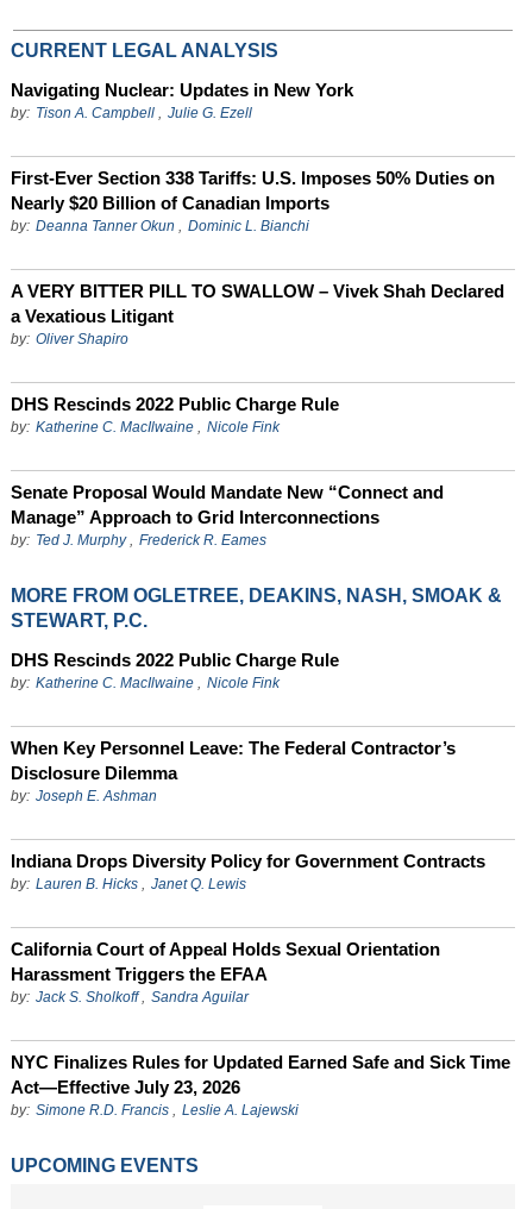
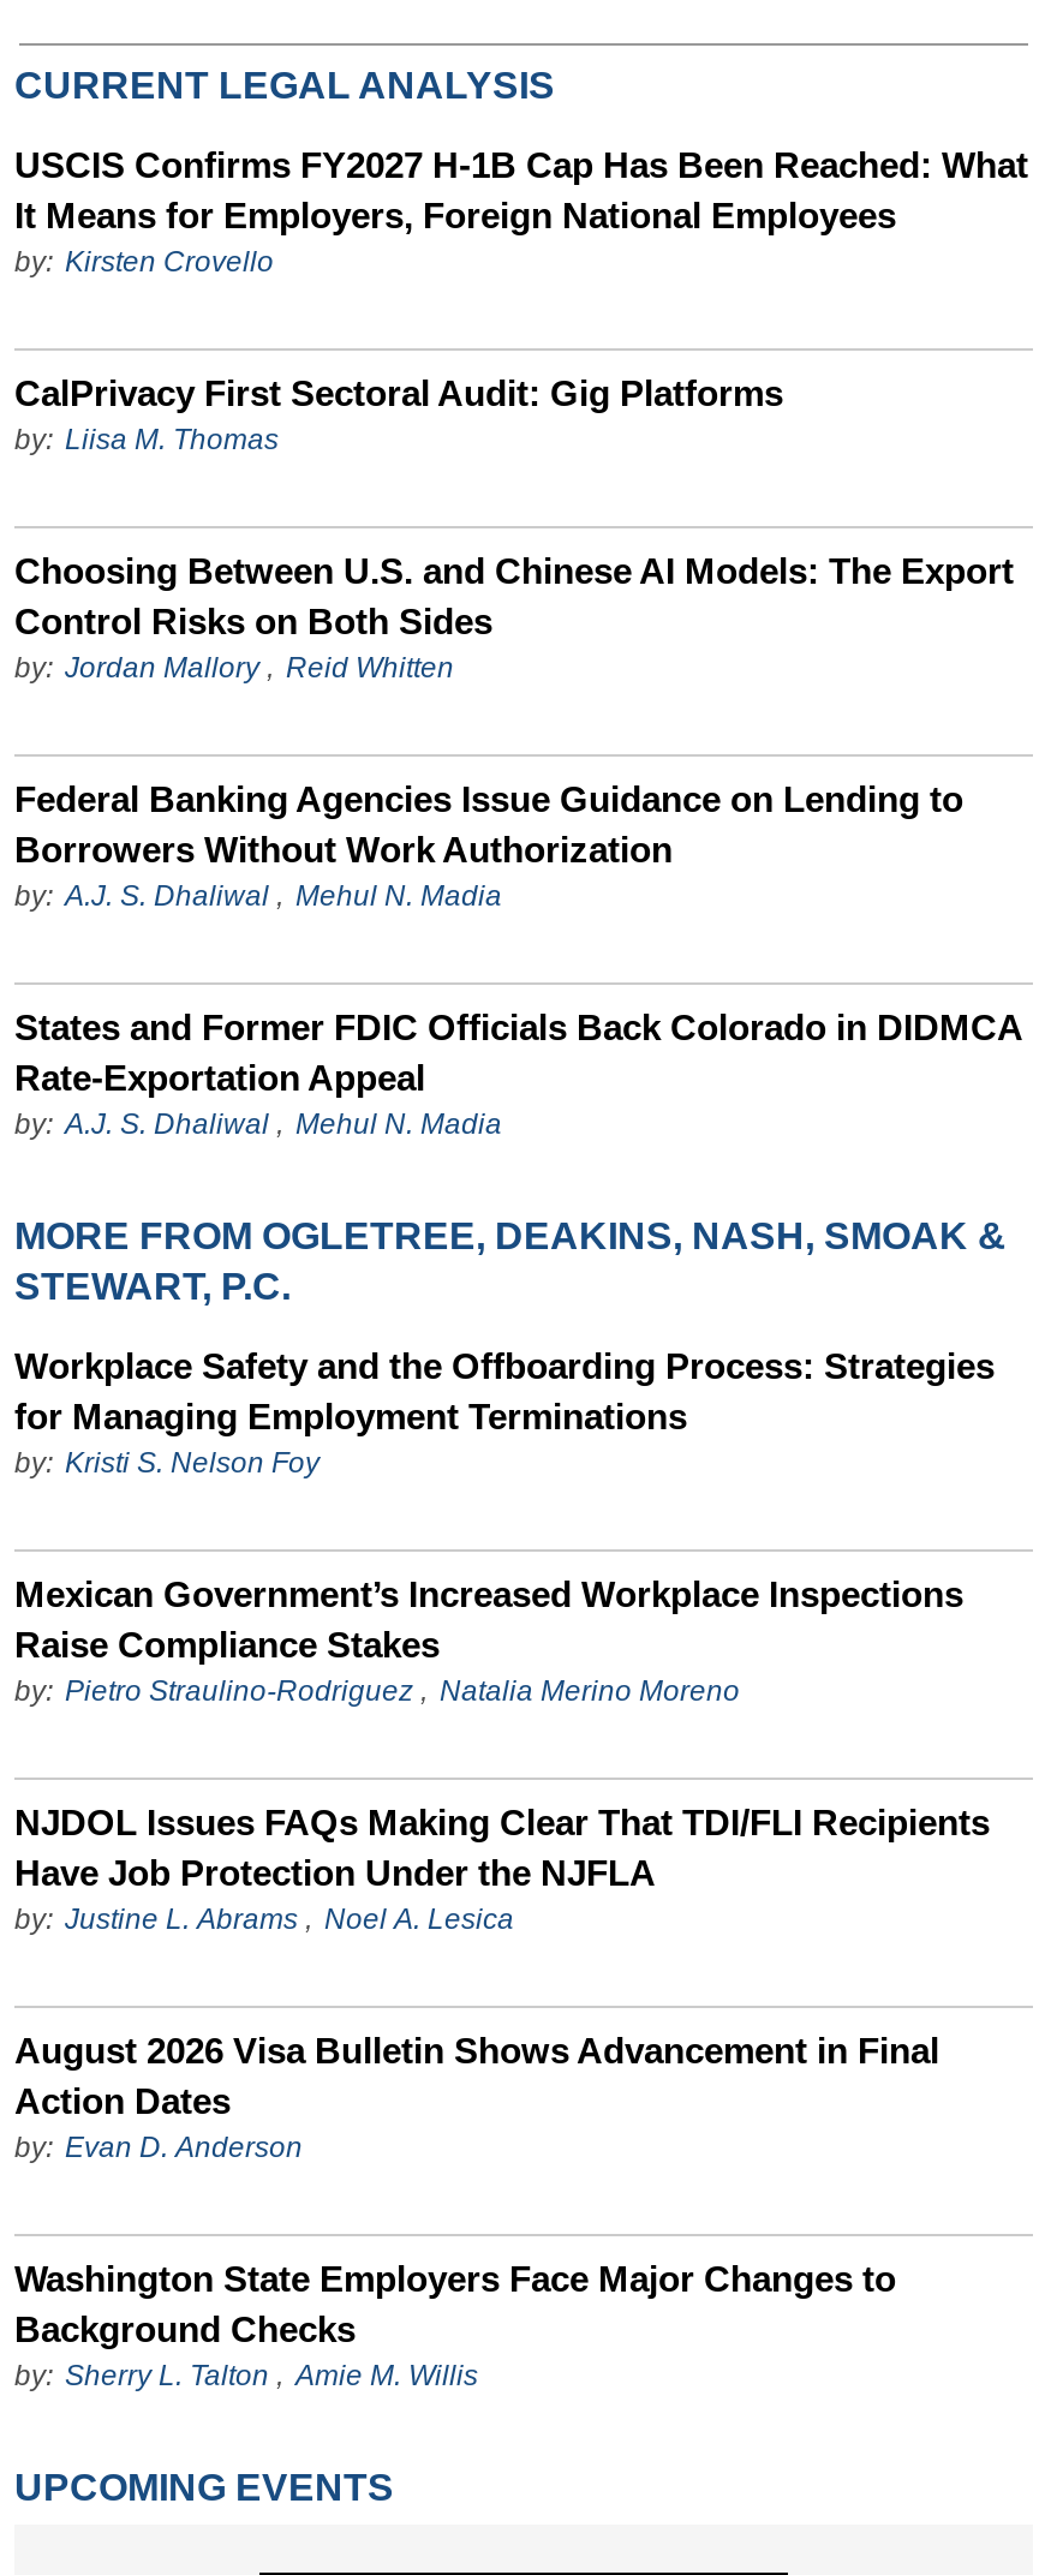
[11,80,353,122] Navigating Nuclear: Updates in New York | by: Tison A. Campbell, Julie G. Ezell -> [14,145,1028,279] USCIS Confirms FY2027 H-1B Cap Has Been Reached: What | It Means for Employers, Foreign National Employees | by: Kirsten Crovello
[11,168,495,235] First-Ever Section 338 Tariffs: U.S. Imposes 50% Duties on | Nearly $20 Billion of Canadian Imports | by: Deanna Tanner Okun, Dominic L. Bianchi -> [14,373,783,457] CalPrivacy First Sectoral Audit: Gig Platforms | by: Liisa M. Thomas
[11,281,504,348] A VERY BITTER PILL TO SWALLOW – Vivek Shah Declared | a Vexatious Litigant | by: Oliver Shapiro -> [14,551,1014,685] Choosing Between U.S. and Chinese AI Models: The Export | Control Risks on Both Sides | by: Jordan Mallory, Reid Whitten
[11,394,339,436] DHS Rescinds 2022 Public Charge Rule | by: Katherine C. MacIlwaine, Nicole Fink -> [14,779,963,914] Federal Banking Agencies Issue Guidance on Lending to | Borrowers Without Work Authorization | by: A.J. S. Dhaliwal, Mehul N. Madia
[11,482,444,549] Senate Proposal Would Mandate New “Connect and | Manage” Approach to Grid Interconnections | by: Ted J. Murphy, Frederick R. Eames -> [14,1007,1021,1142] States and Former FDIC Officials Back Colorado in DIDMCA | Rate-Exportation Appeal | by: A.J. S. Dhaliwal, Mehul N. Madia
[11,650,339,692] DHS Rescinds 2022 Public Charge Rule | by: Katherine C. MacIlwaine, Nicole Fink -> [14,1346,995,1480] Workplace Safety and the Offboarding Process: Strategies | for Managing Employment Terminations | by: Kristi S. Nelson Foy
[11,738,456,805] When Key Personnel Leave: The Federal Contractor’s | Disclosure Dilemma | by: Joseph E. Ashman -> [14,1574,963,1709] Mexican Government’s Increased Workplace Inspections | Raise Compliance Stakes | by: Pietro Straulino-Rodriguez, Natalia Merino Moreno
[11,851,485,893] Indiana Drops Diversity Policy for Government Contracts | by: Lauren B. Hicks, Janet Q. Lewis -> [14,1802,990,1937] NJDOL Issues FAQs Making Clear That TDI/FLI Recipients | Have Job Protection Under the NJFLA | by: Justine L. Abrams, Noel A. Lesica
[11,939,440,1006] California Court of Appeal Holds Sexual Orientation | Harassment Triggers the EFAA | by: Jack S. Sholkoff, Sandra Aguilar -> [14,2030,939,2165] August 2026 Visa Bulletin Shows Advancement in Final | Action Dates | by: Evan D. Anderson
[11,1052,510,1119] NYC Finalizes Rules for Updated Earned Safe and Sick Time | Act—Effective July 23, 2026 | by: Simone R.D. Francis, Leslie A. Lajewski -> [14,2259,896,2393] Washington State Employers Face Major Changes to | Background Checks | by: Sherry L. Talton, Amie M. Willis

